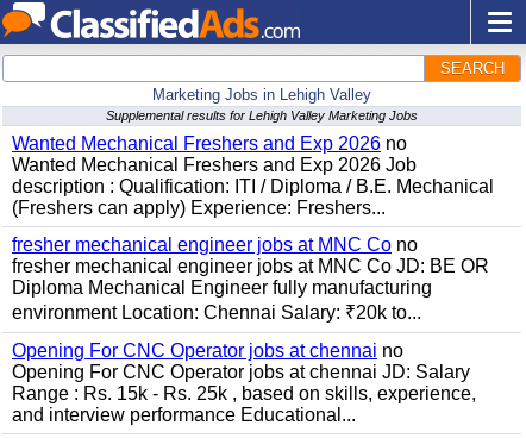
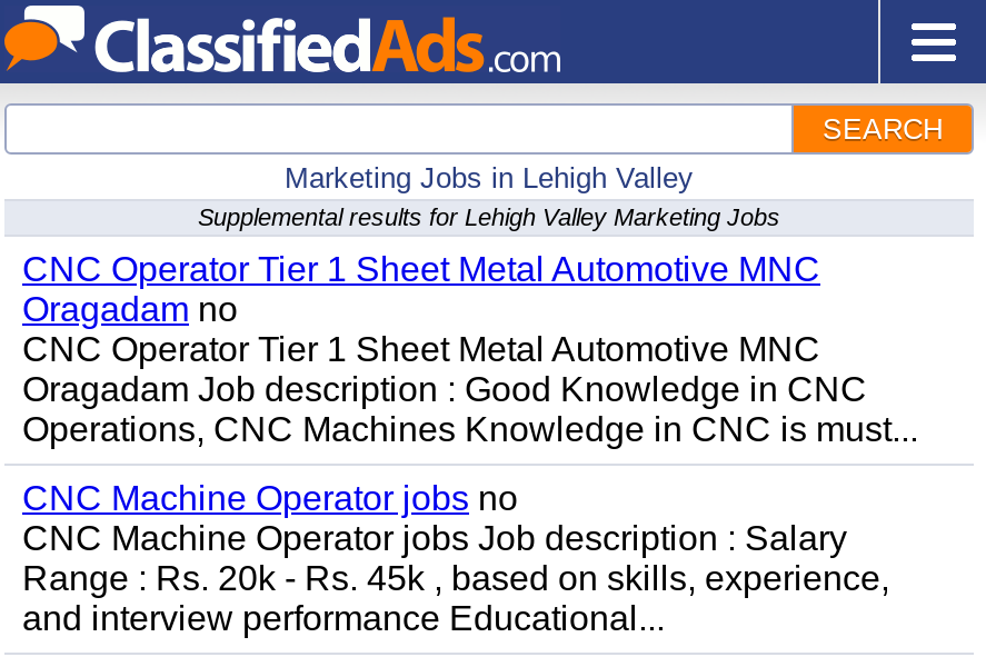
[12,133,494,403] Wanted Mechanical Freshers and Exp 2026 no | Wanted Mechanical Freshers and Exp 2026 Job | description : Qualification: ITI / Diploma / B.E. Mechanical | (Freshers can apply) Experience: Freshers... | fresher mechanical engineer jobs at MNC Co no | fresher mechanical engineer jobs at MNC Co JD: BE OR | Diploma Mechanical Engineer fully manufacturing | environment Location: Chennai Salary: ₹20k to... | Opening For CNC Operator jobs at chennai no | Opening For CNC Operator jobs at chennai JD: Salary | Range : Rs. 15k - Rs. 25k , based on skills, experience, -> [22,250,918,597] CNC Operator Tier 1 Sheet Metal Automotive MNC | Oragadam no | CNC Operator Tier 1 Sheet Metal Automotive MNC | Oragadam Job description : Good Knowledge in CNC | Operations, CNC Machines Knowledge in CNC is must... | CNC Machine Operator jobs no | CNC Machine Operator jobs Job description : Salary | Range : Rs. 20k - Rs. 45k , based on skills, experience,

